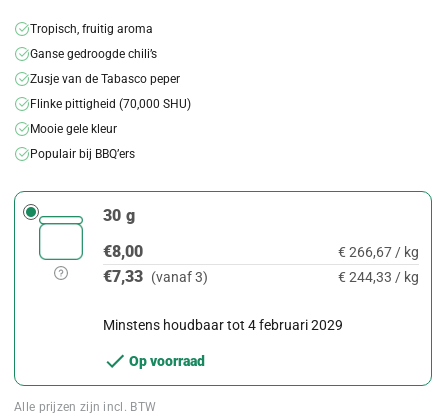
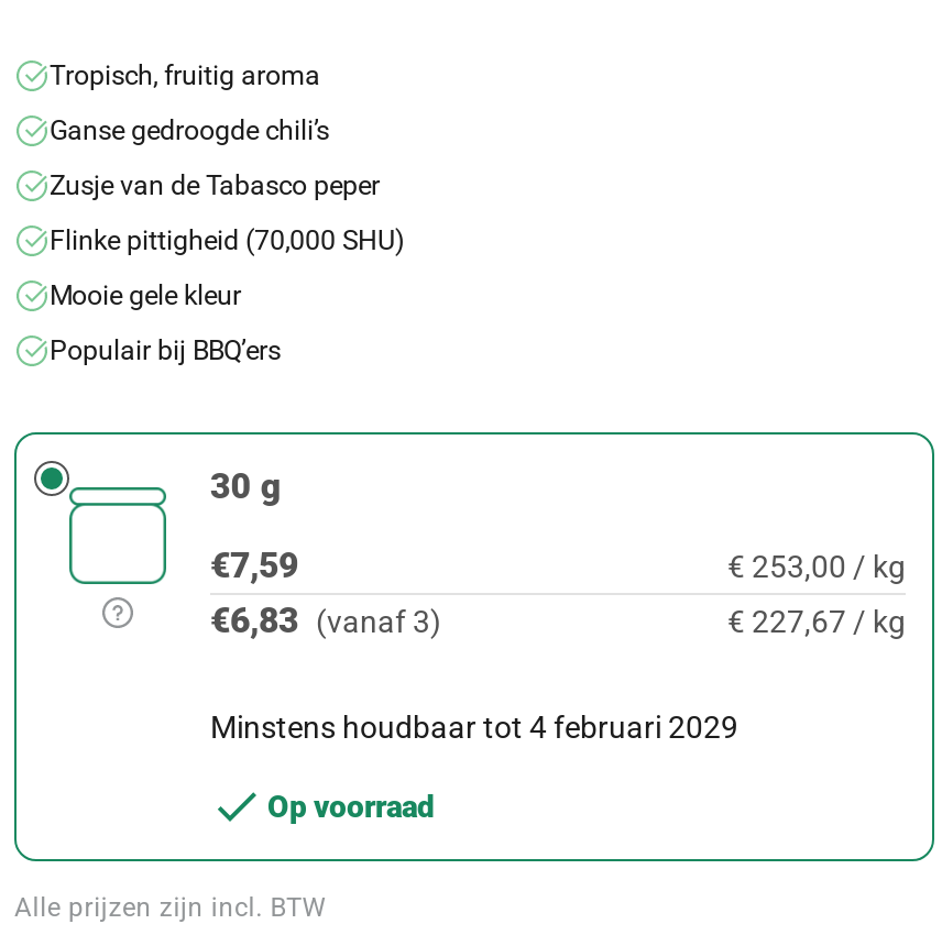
[103,242,143,261] €8,00 -> [210,545,298,587] €7,59
[338,244,419,260] € 266,67 / kg -> [727,550,906,585] € 253,00 / kg
[103,267,208,286] €7,33 (vanaf 3) -> [210,600,441,642] €6,83 (vanaf 3)
[338,269,419,285] € 244,33 / kg -> [727,605,906,640] € 227,67 / kg

